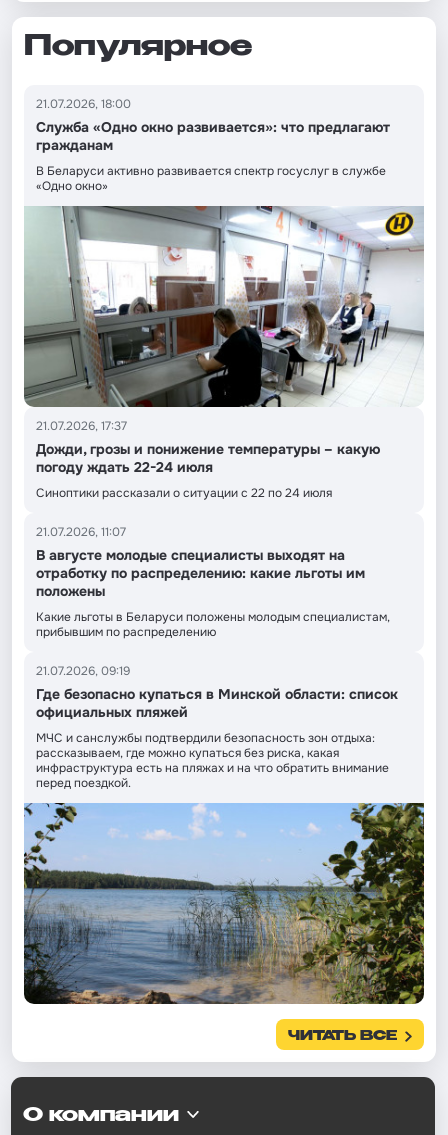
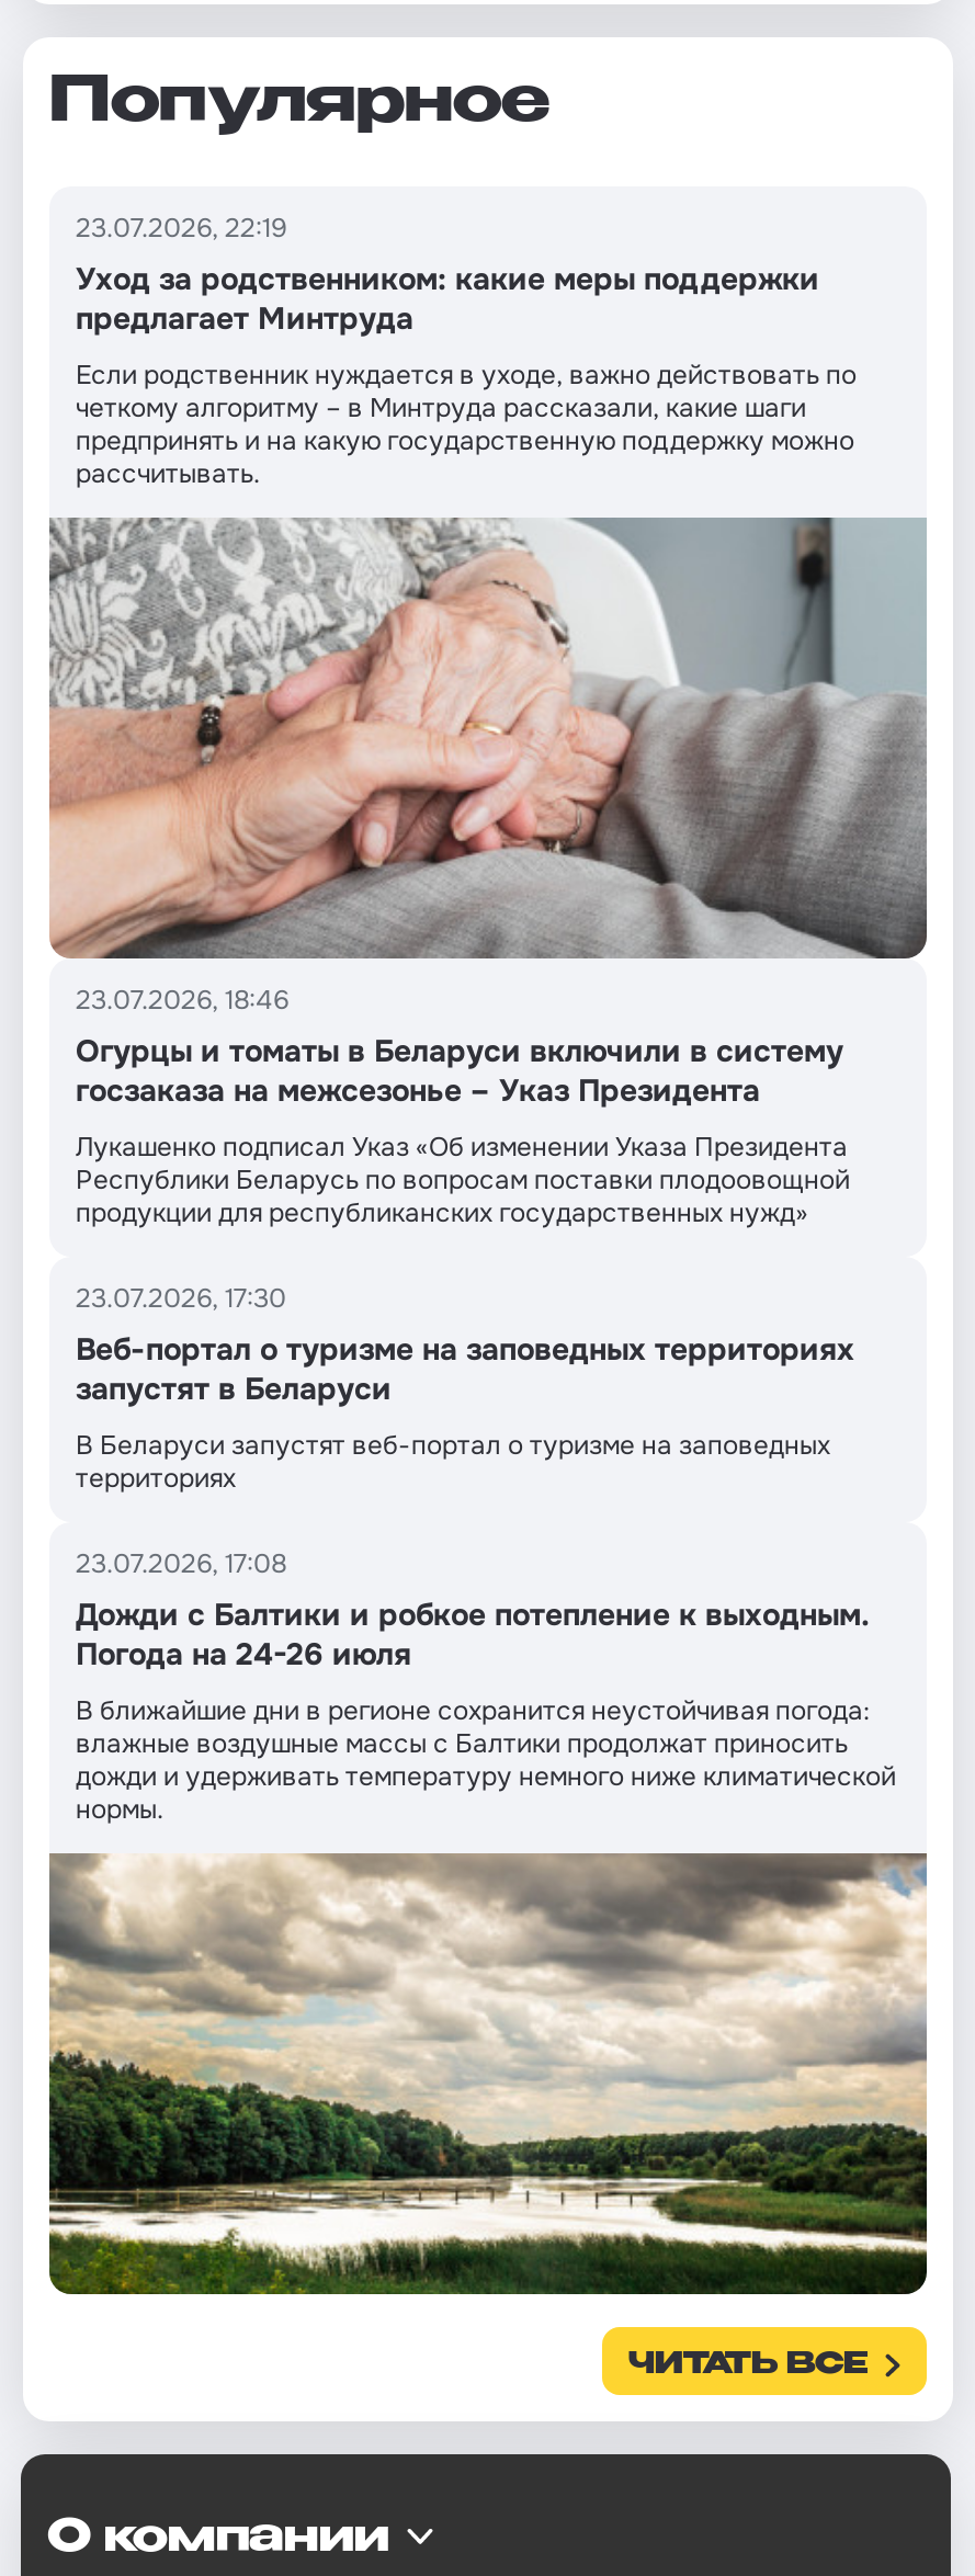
[36,96,390,154] 21.07.2026, 18:00 | Служба «Одно окно развивается»: что предлагают | гражданам -> [76,211,819,338] 23.07.2026, 22:19 | Уход за родственником: какие меры поддержки | предлагает Минтруда
[36,163,386,194] В Беларуси активно развивается спектр госуслуг в службе | «Одно окно» -> [76,358,857,492] Если родственник нуждается в уходе, важно действовать по | четкому алгоритму – в Минтруда рассказали, какие шаги | предпринять и на какую государственную поддержку можно | рассчитывать.
[23,206,423,476] [image] | 21.07.2026, 17:37 | Дожди, грозы и понижение температуры – какую | погоду ждать 22-24 июля -> [49,515,929,1110] [image] | 23.07.2026, 18:46 | Огурцы и томаты в Беларуси включили в систему | госзаказа на межсезонье – Указ Президента
[36,485,332,501] Синоптики рассказали о ситуации с 22 по 24 июля -> [76,1130,850,1230] Лукашенко подписал Указ «Об изменении Указа Президента | Республики Беларусь по вопросам поставки плодоовощной | продукции для республиканских государственных нужд»
[36,524,365,600] 21.07.2026, 11:07 | В августе молодые специалисты выходят на | отработку по распределению: какие льготы им | положены -> [76,1281,854,1408] 23.07.2026, 17:30 | Веб-портал о туризме на заповедных территориях | запустят в Беларуси
[36,609,390,640] Какие льготы в Беларуси положены молодым специалистам, | прибывшим по распределению -> [76,1428,830,1496] В Беларуси запустят веб-портал о туризме на заповедных | территориях
[36,663,398,721] 21.07.2026, 09:19 | Где безопасно купаться в Минской области: список | официальных пляжей -> [76,1546,868,1673] 23.07.2026, 17:08 | Дожди с Балтики и робкое потепление к выходным. | Погода на 24-26 июля
[36,730,389,791] МЧС и санслужбы подтвердили безопасность зон отдыха: | рассказываем, где можно купаться без риска, какая | инфраструктура есть на пляжах и на что обратить внимание | перед поездкой. -> [76,1693,896,1827] В ближайшие дни в регионе сохранится неустойчивая погода: | влажные воздушные массы с Балтики продолжат приносить | дожди и удерживать температуру немного ниже климатической | нормы.
[24,826,425,1005] [image] -> [47,1851,929,2296] [image]

